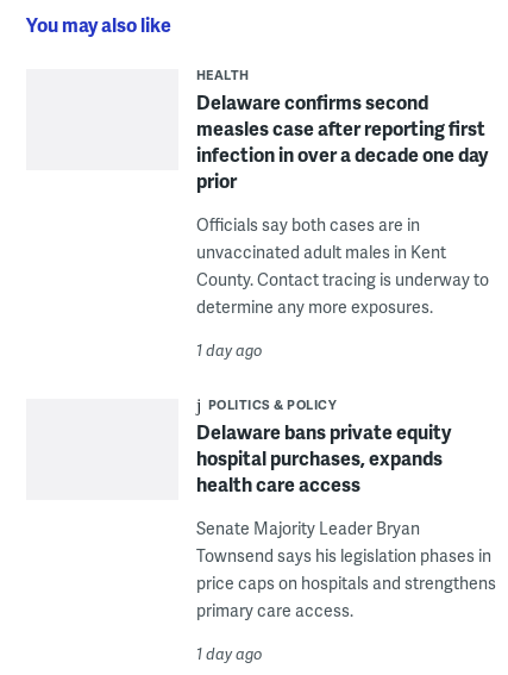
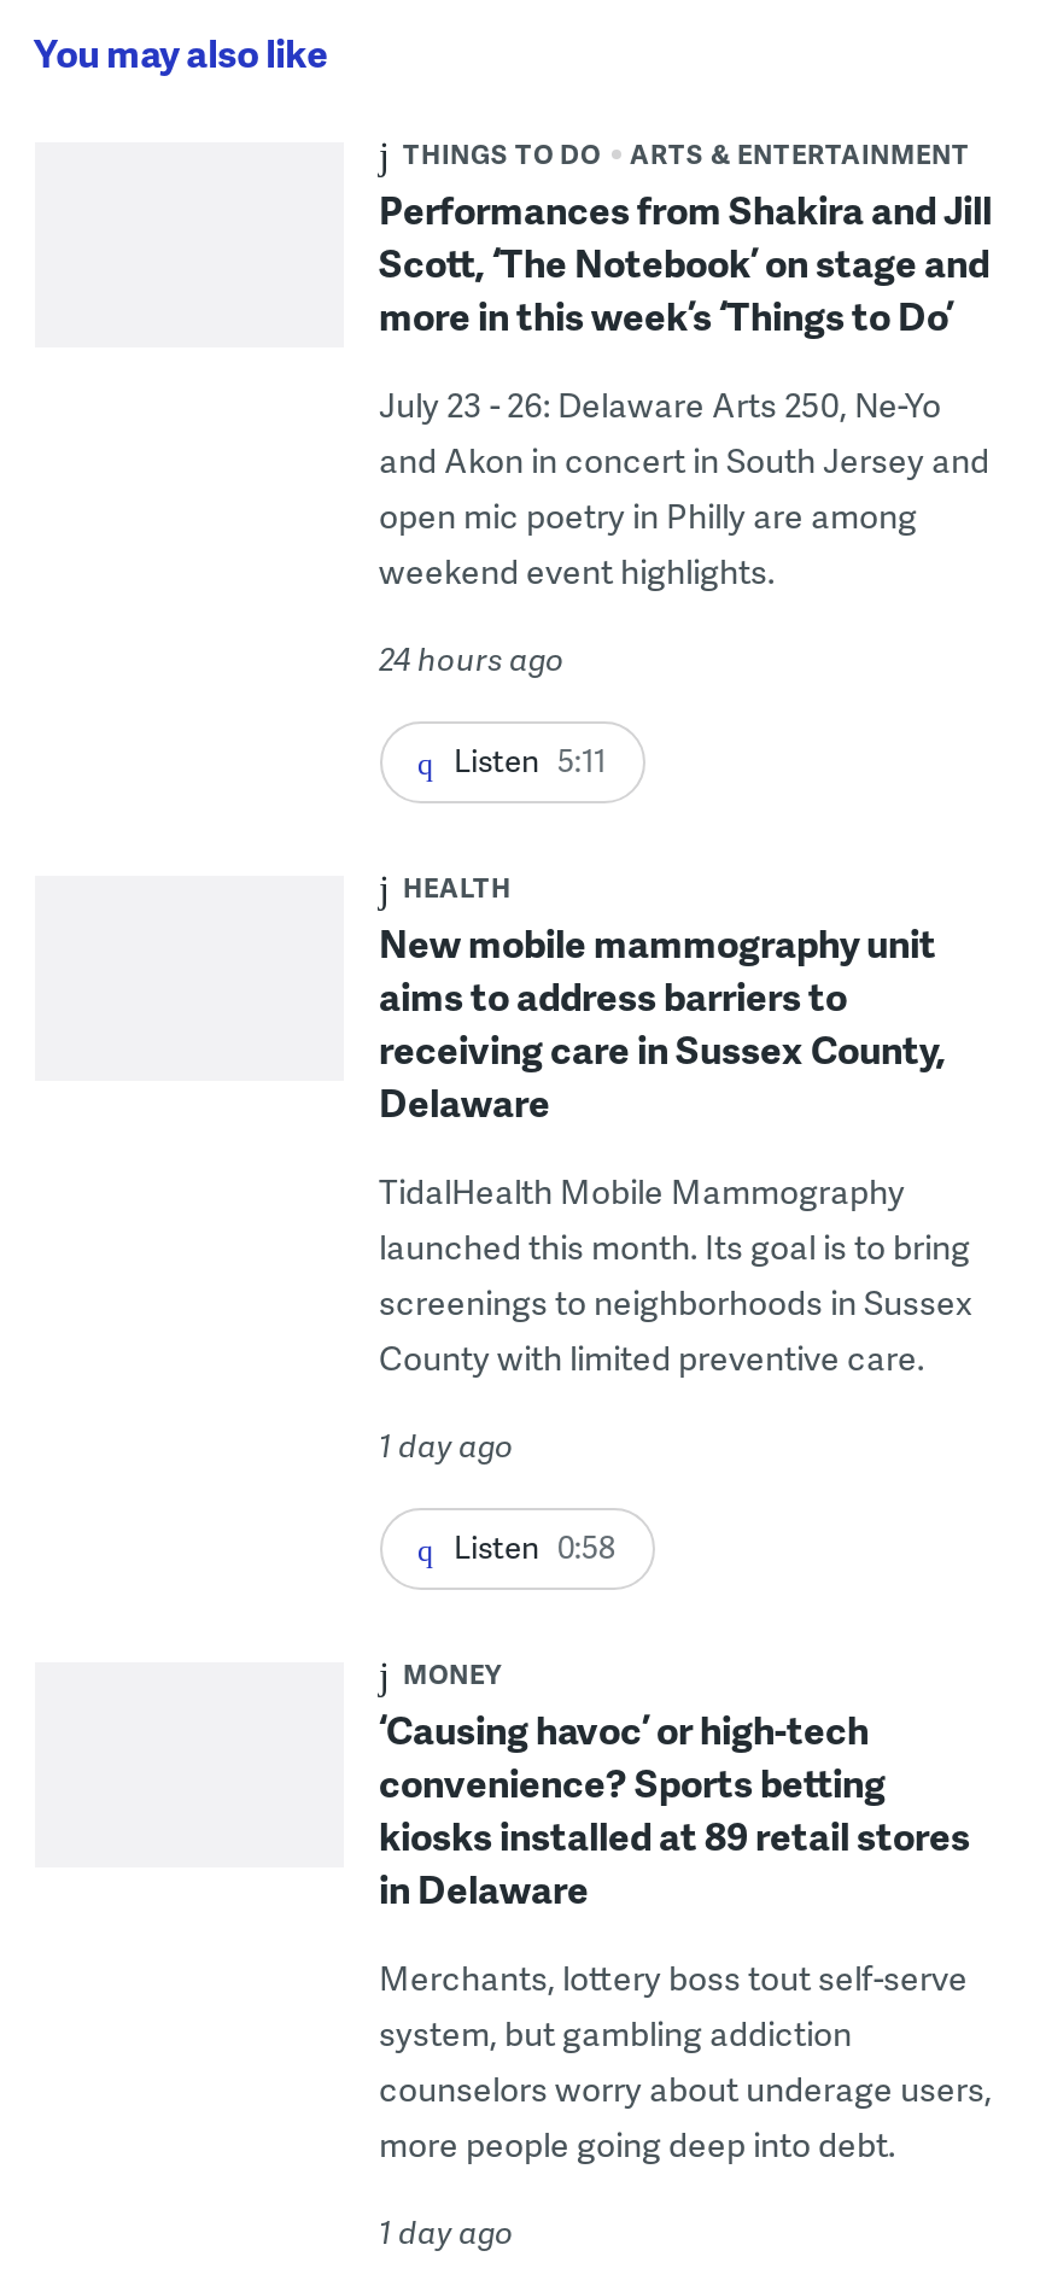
none -> [379,135,992,782] THINGS TO DO | ARTS & ENTERTAINMENT | Performances from Shakira and Jill | Scott, ‘The Notebook’ on stage and | more in this week’s ‘Things to Do’ | July 23 - 26: Delaware Arts 250, Ne-Yo | and Akon in concert in South Jersey and | open mic poetry in Philly are among | weekend event highlights. | 24 hours ago | Listen 5:11
[196,88,487,194] Delaware confirms second | measles case after reporting first | infection in over a decade one day | prior -> [379,915,946,1130] New mobile mammography unit | aims to address barriers to | receiving care in Sussex County, | Delaware
[196,213,488,318] Officials say both cases are in | unvaccinated adult males in Kent | County. Contact tracing is underway to | determine any more exposures. -> [379,1168,972,1381] TidalHealth Mobile Mammography | launched this month. Its goal is to bring | screenings to neighborhoods in Sussex | County with limited preventive care.
[196,395,496,621] POLITICS & POLICY | Delaware bans private equity | hospital purchases, expands | health care access | Senate Majority Leader Bryan | Townsend says his legislation phases in | price caps on hospitals and strengthens | primary care access. -> [379,1525,992,2167] Listen 0:58 | MONEY | ‘Causing havoc’ or high-tech | convenience? Sports betting | kiosks installed at 89 retail stores | in Delaware | Merchants, lottery boss tout self-serve | system, but gambling addiction | counselors worry about underage users, | more people going deep into debt.

